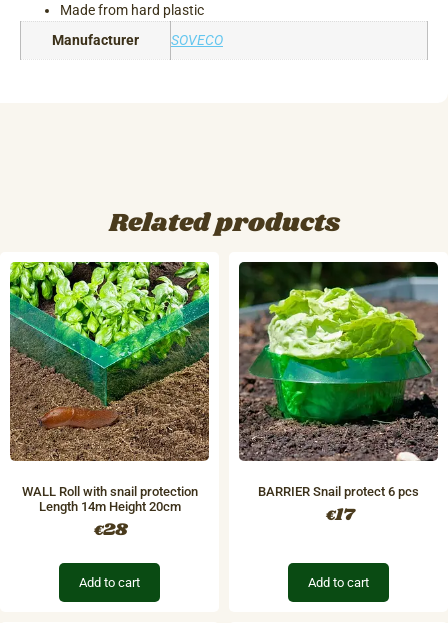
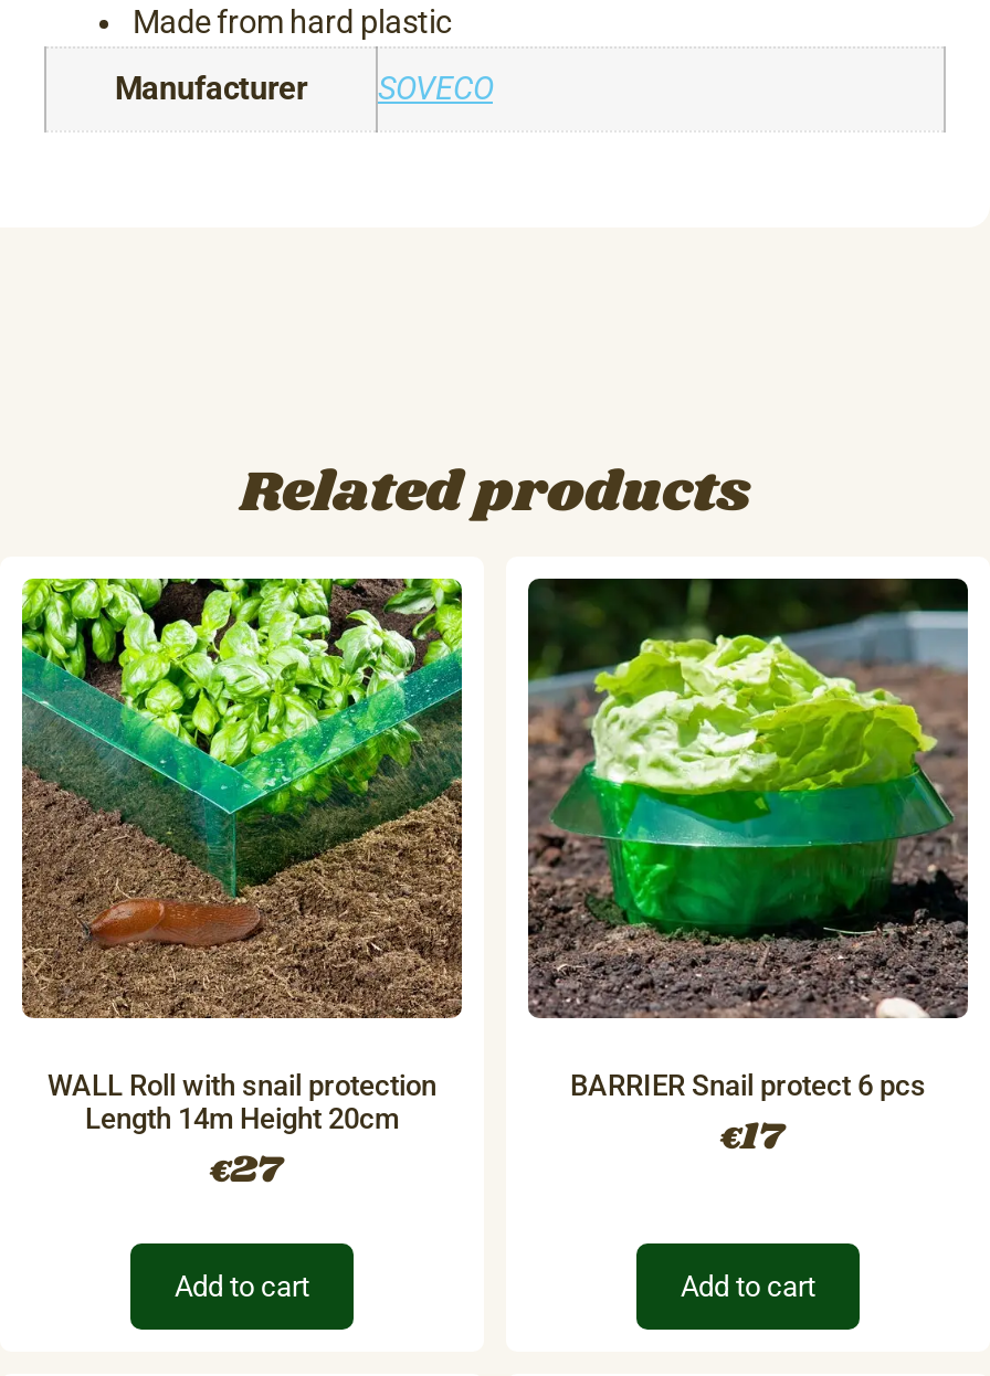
[94,517,128,543] €28 -> [210,1142,281,1200] €27

